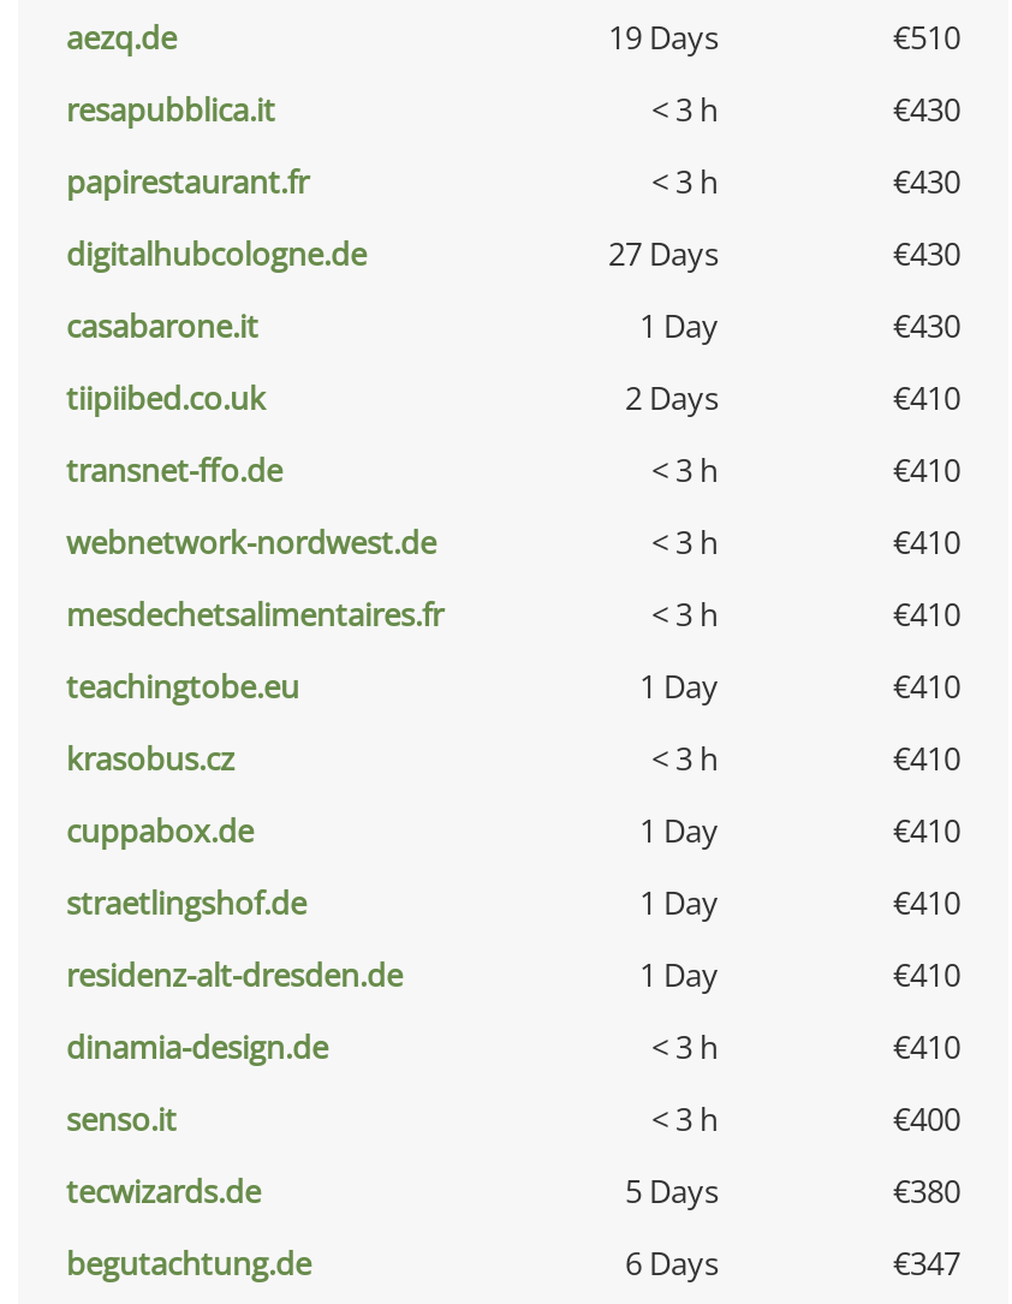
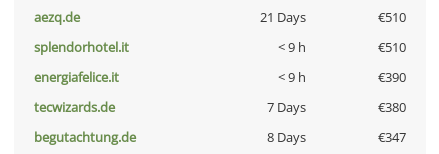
[608,14,719,58] 19 Days -> [259,7,305,25] 21 Days
[66,87,960,1139] resapubblica.it | < 3 h | €430 | papirestaurant.fr | < 3 h | €430 | digitalhubcologne.de | 27 Days | €430 | casabarone.it | 1 Day | €430 | tiipiibed.co.uk | 2 Days | €410 | transnet-ffo.de | < 3 h | €410 | webnetwork-nordwest.de | < 3 h | €410 | mesdechetsalimentaires.fr | < 3 h | €410 | teachingtobe.eu | 1 Day | €410 | krasobus.cz | < 3 h | €410 | cuppabox.de | 1 Day | €410 | straetlingshof.de | 1 Day | €410 | residenz-alt-dresden.de | 1 Day | €410 | dinamia-design.de | < 3 h | €410 | senso.it | < 3 h | €400 -> [34,37,406,85] splendorhotel.it | < 9 h | €510 | energiafelice.it | < 9 h | €390
[625,1168,719,1211] 5 Days -> [266,97,305,115] 7 Days
[625,1240,719,1284] 6 Days -> [266,127,305,145] 8 Days

